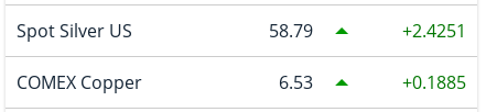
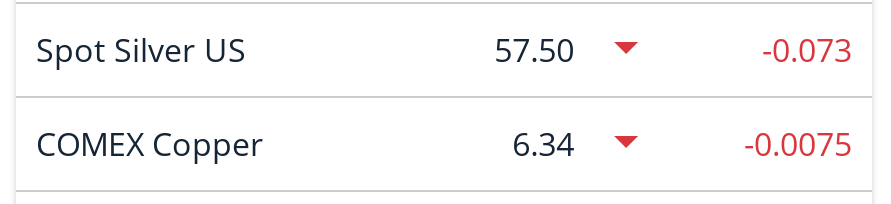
[269,18,313,43] 58.79 -> [494,28,574,72] 57.50
[412,18,466,43] 2.4251 -> [762,28,852,72] -0.073
[279,70,313,94] 6.53 -> [512,122,574,166] 6.34
[412,70,466,94] 0.1885 -> [744,122,852,166] -0.0075

